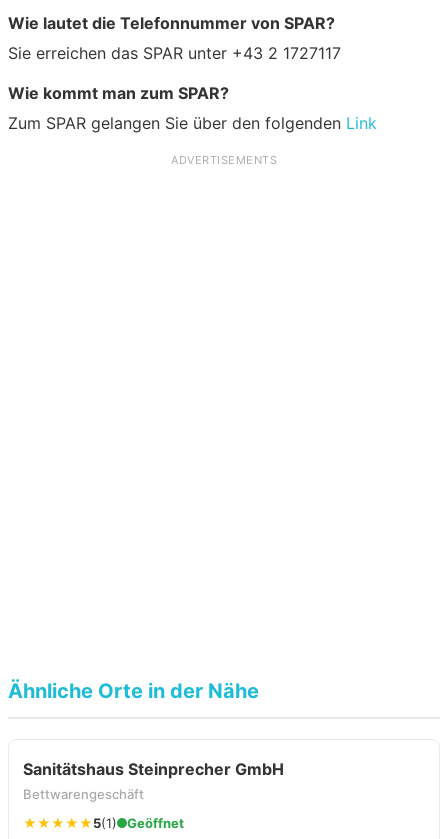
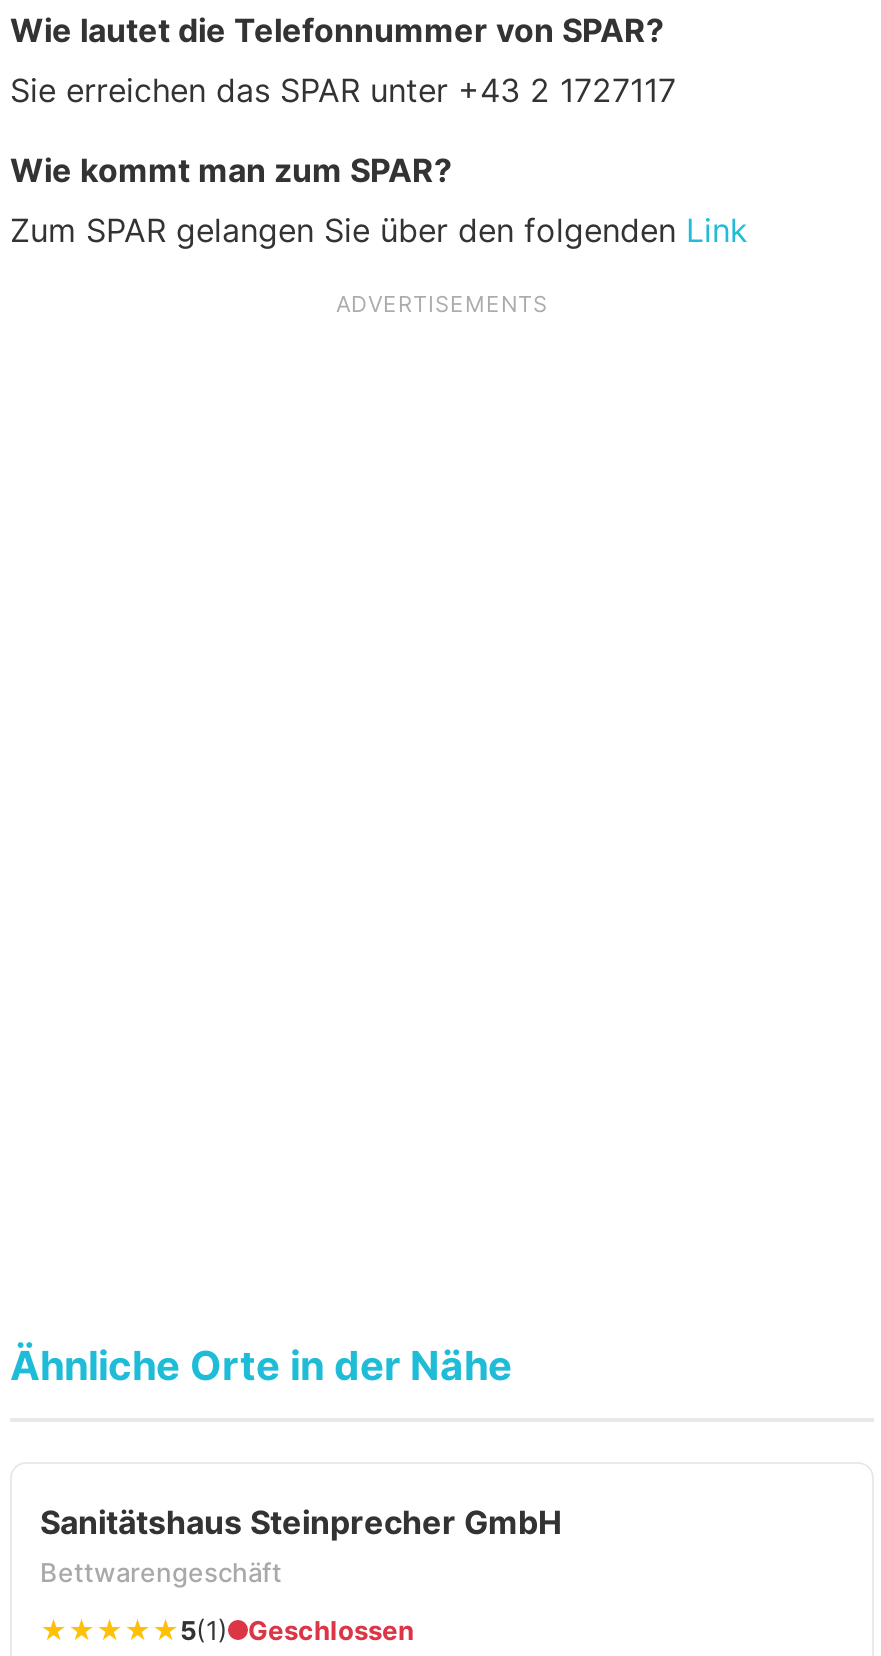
[127,815,184,831] Geöffnet -> [248,1614,414,1646] Geschlossen

